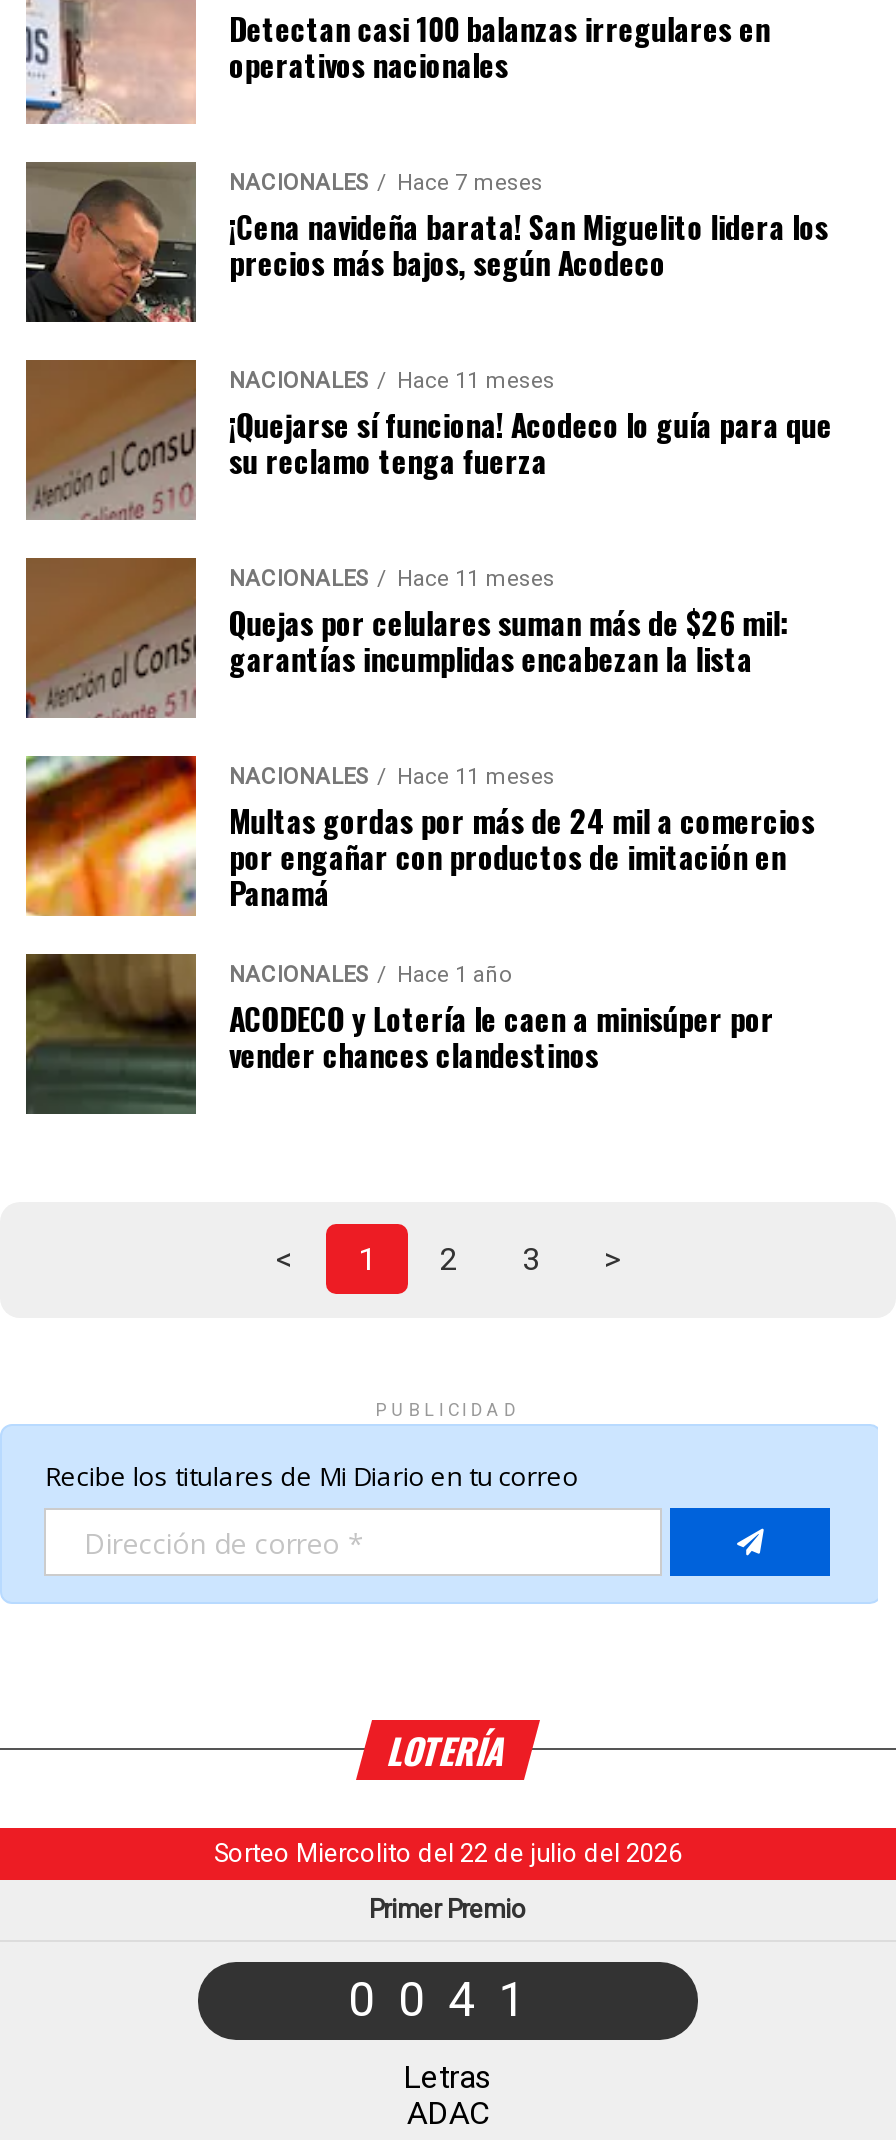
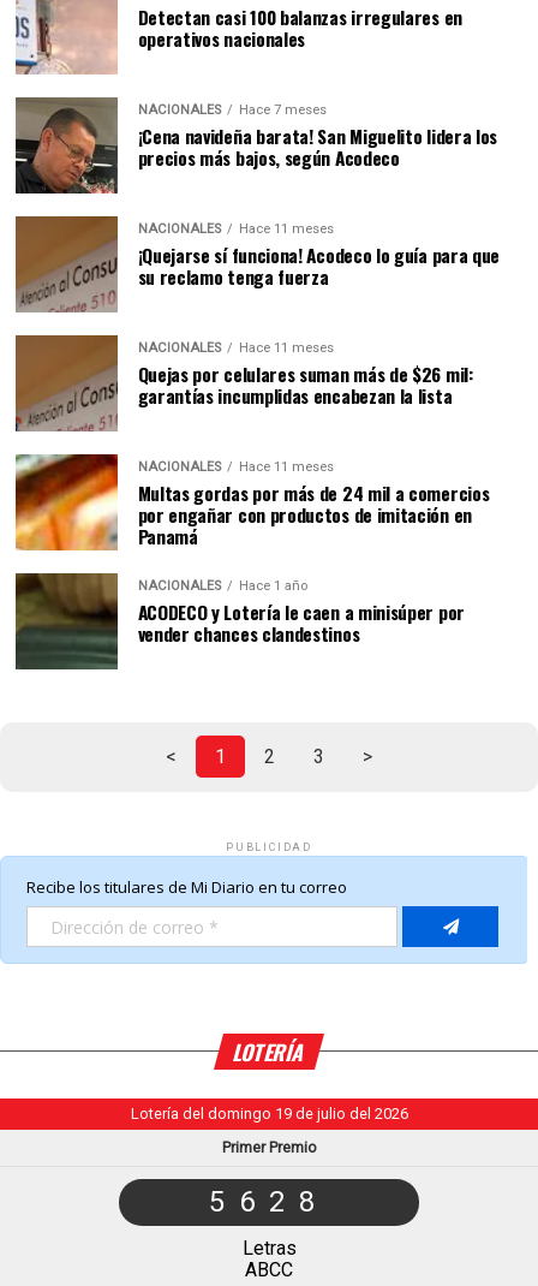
[214,1838,682,1868] Sorteo Miercolito del 22 de julio del 2026 -> [130,1105,408,1123] Lotería del domingo 19 de julio del 2026
[348,1972,548,2028] 0041 -> [209,1185,329,1219] 5628
[407,2094,489,2132] ADAC -> [245,1258,293,1281] ABCC

